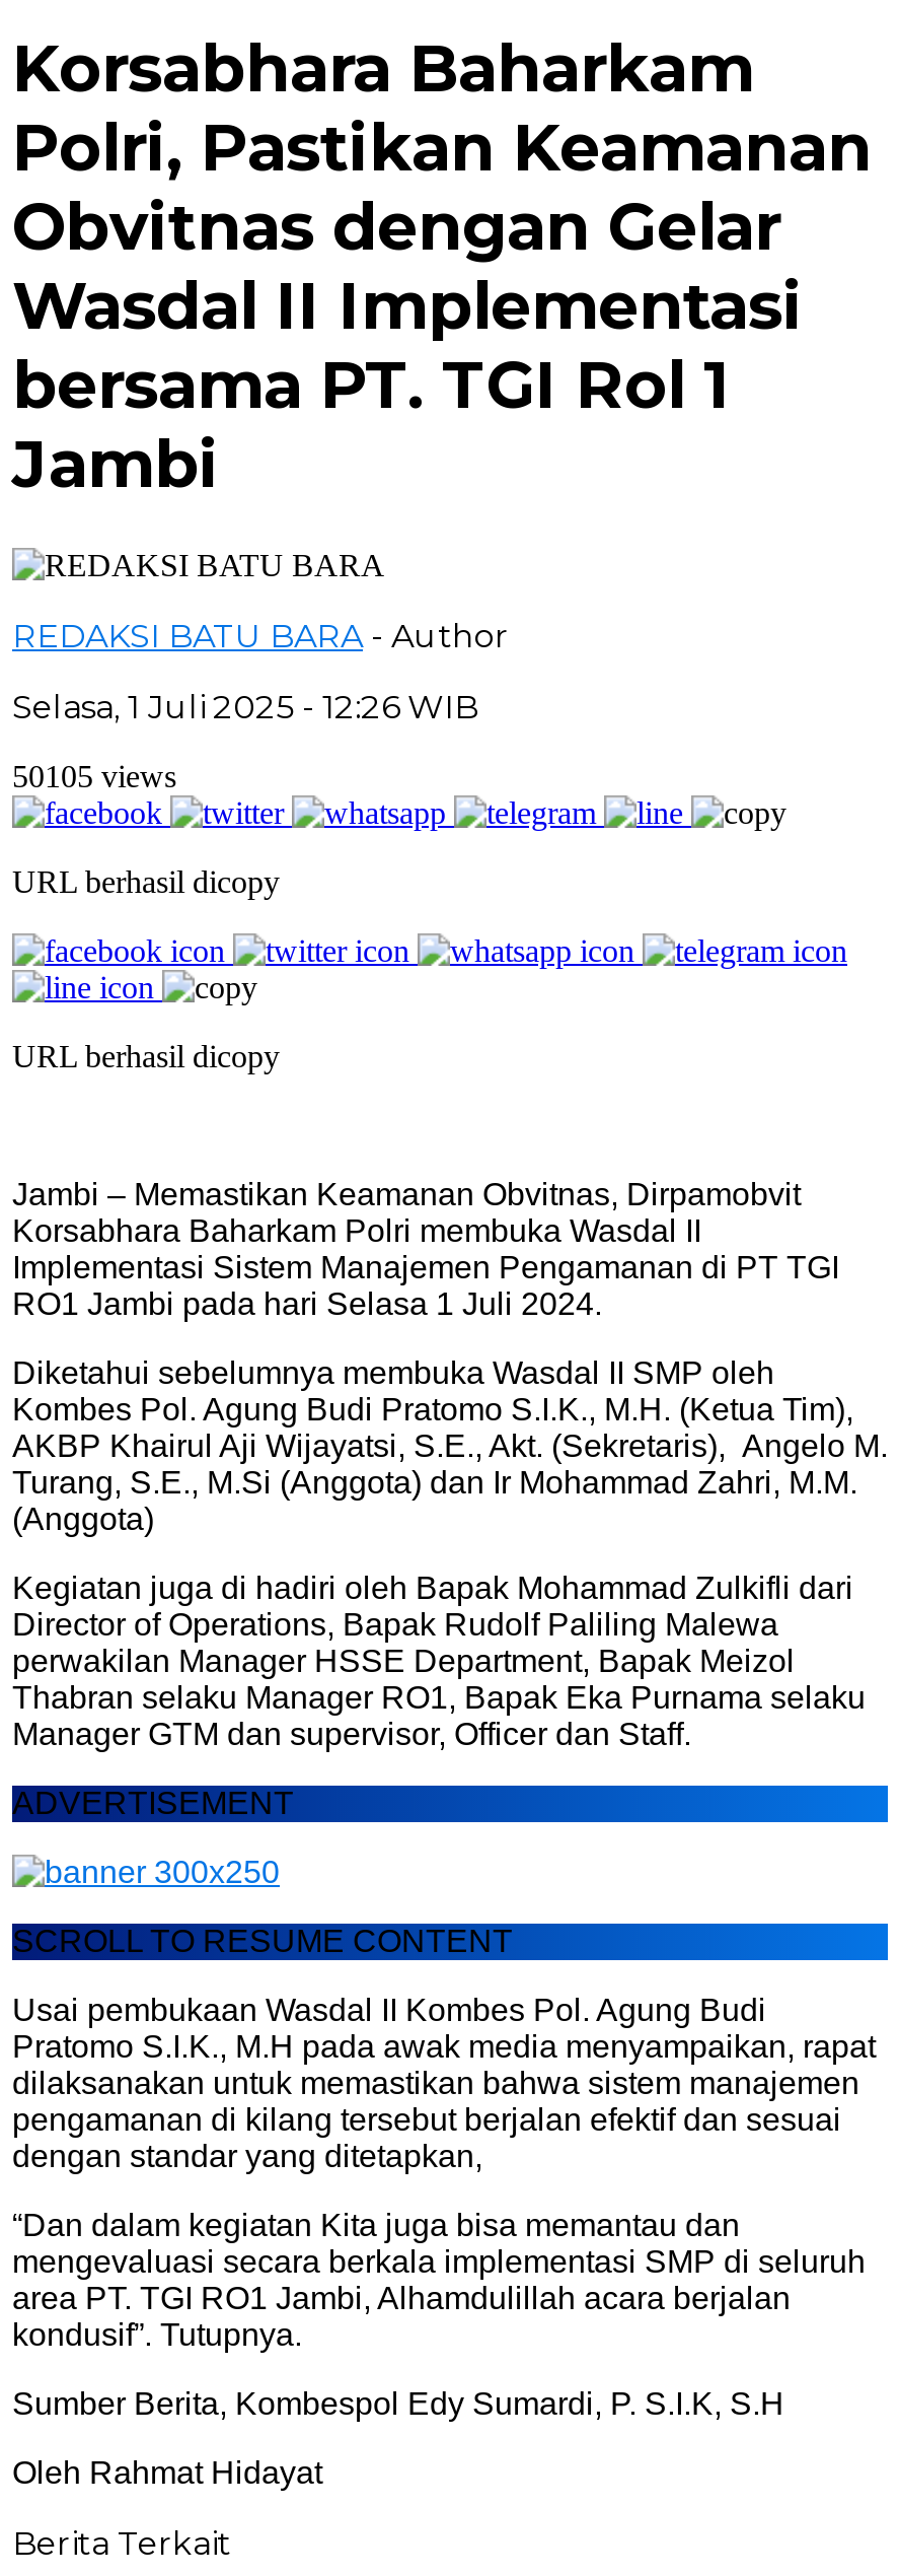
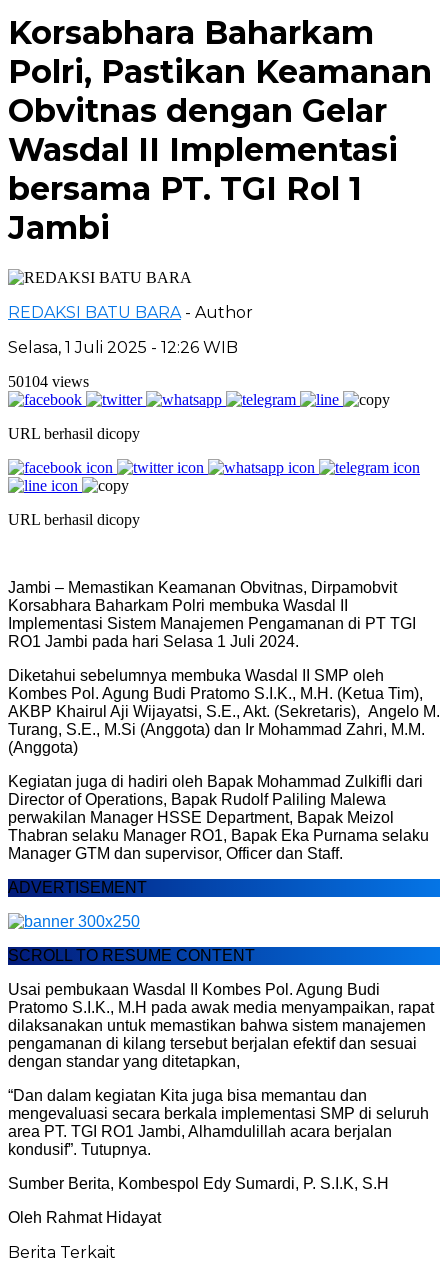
[12,759,176,793] 50105 views -> [8,373,89,390] 50104 views

